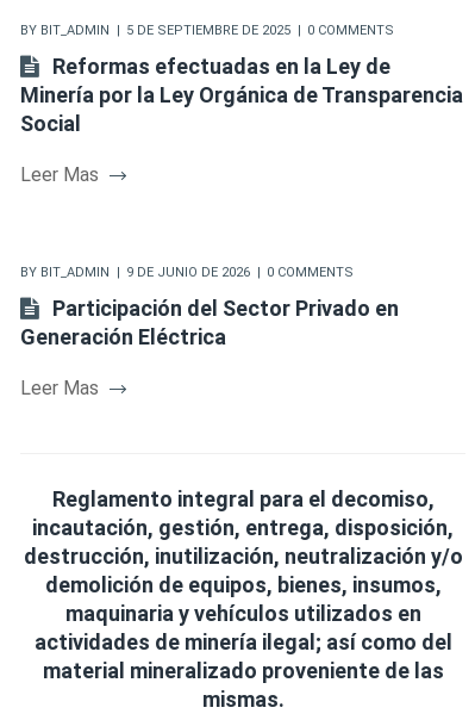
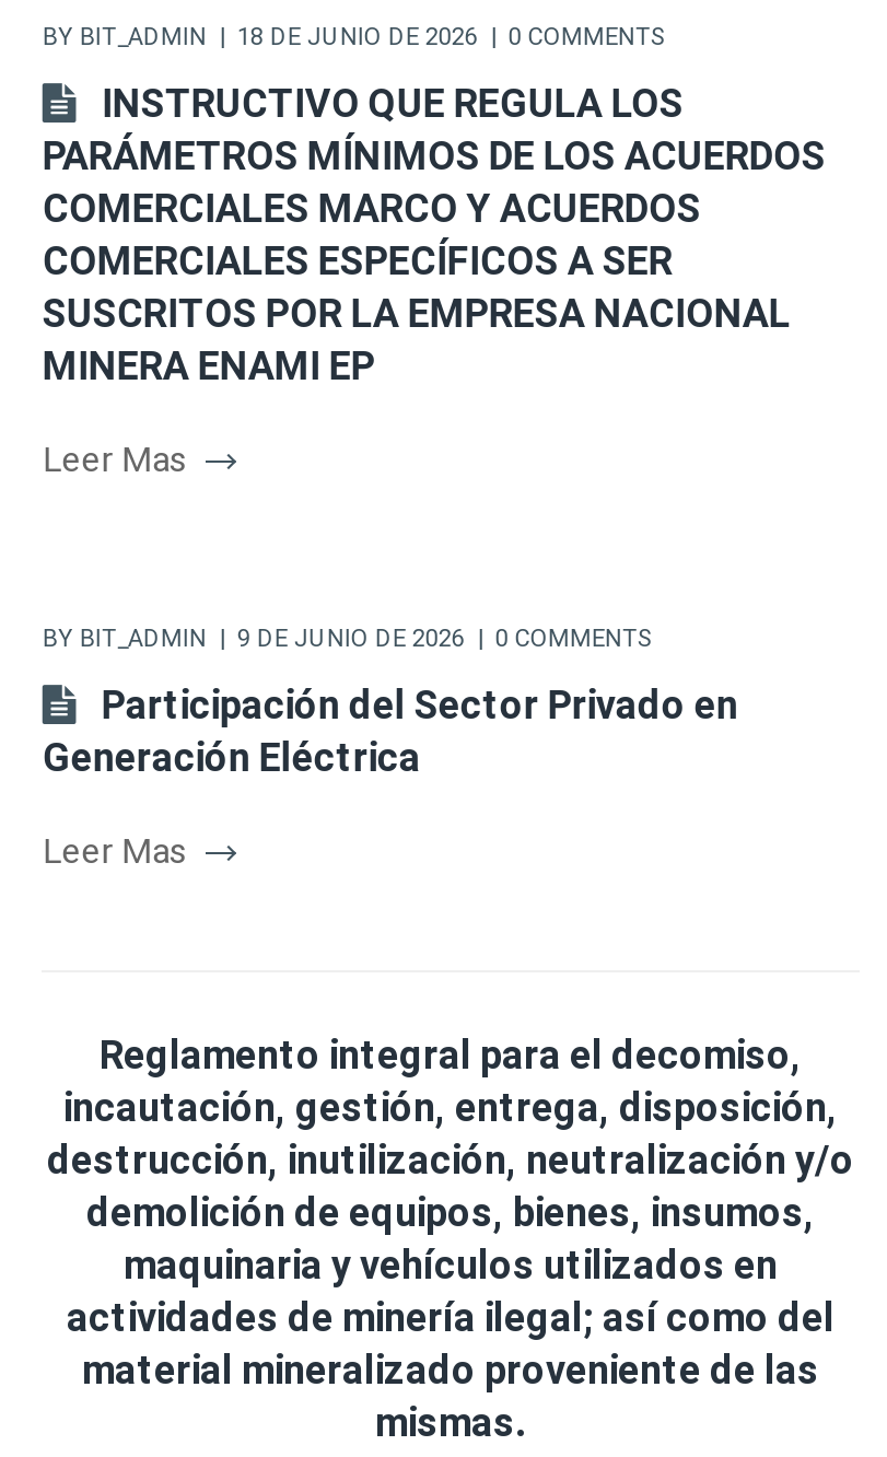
[127,23,291,38] 5 DE SEPTIEMBRE DE 2025 -> [237,23,478,51] 18 DE JUNIO DE 2026
[21,54,464,136] Reformas efectuadas en la Ley de | Minería por la Ley Orgánica de Transparencia | Social -> [42,80,826,388] INSTRUCTIVO QUE REGULA LOS | PARÁMETROS MÍNIMOS DE LOS ACUERDOS | COMERCIALES MARCO Y ACUERDOS | COMERCIALES ESPECÍFICOS A SER | SUSCRITOS POR LA EMPRESA NACIONAL | MINERA ENAMI EP

